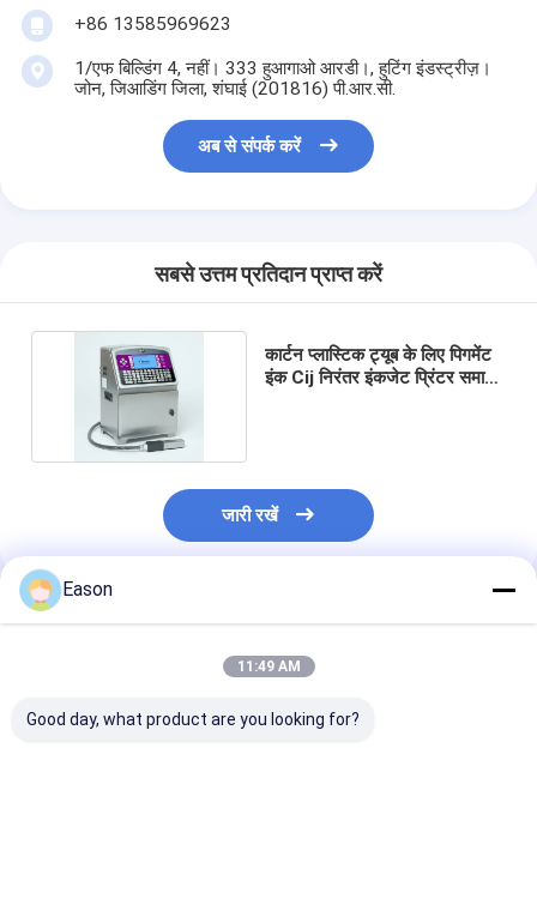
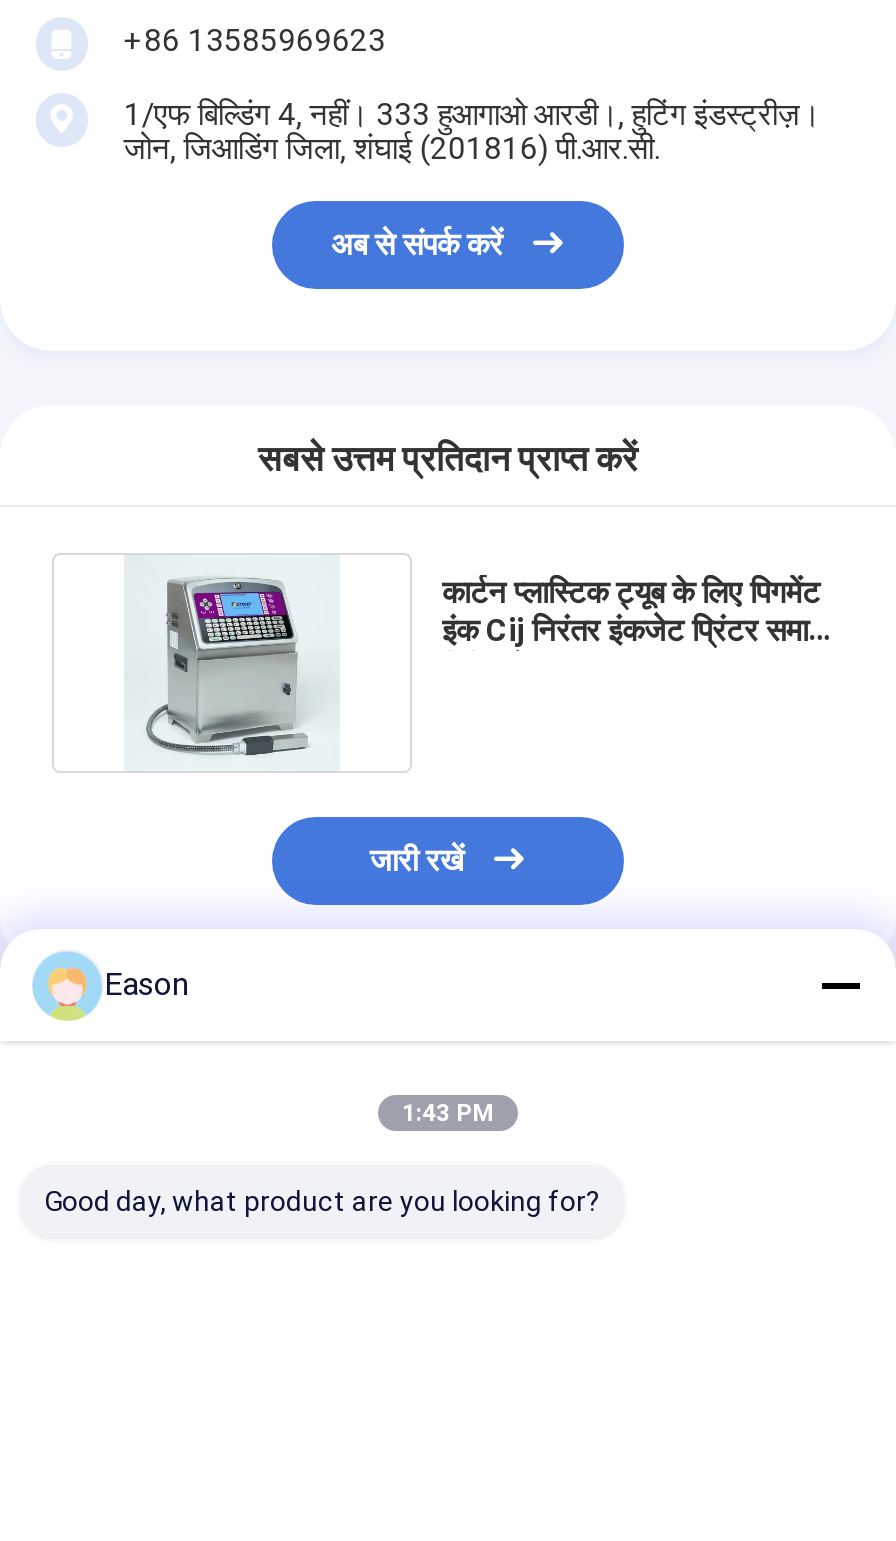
[237,658,300,675] 11:49 AM -> [402,1099,494,1127] 1:43 PM

